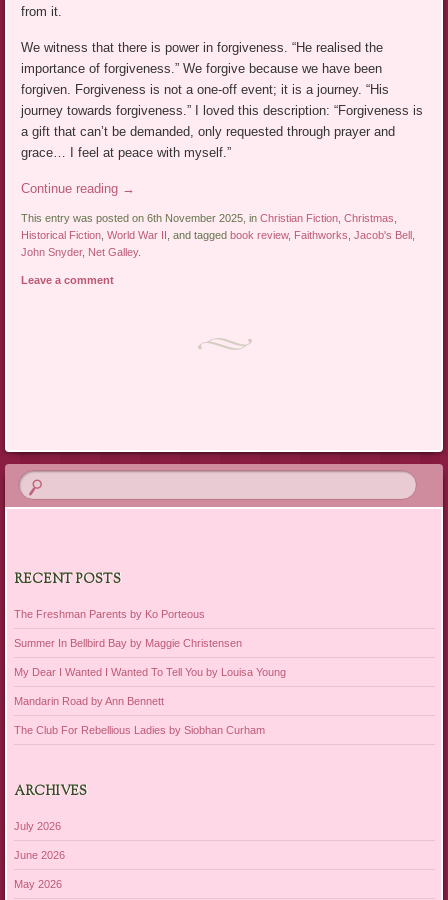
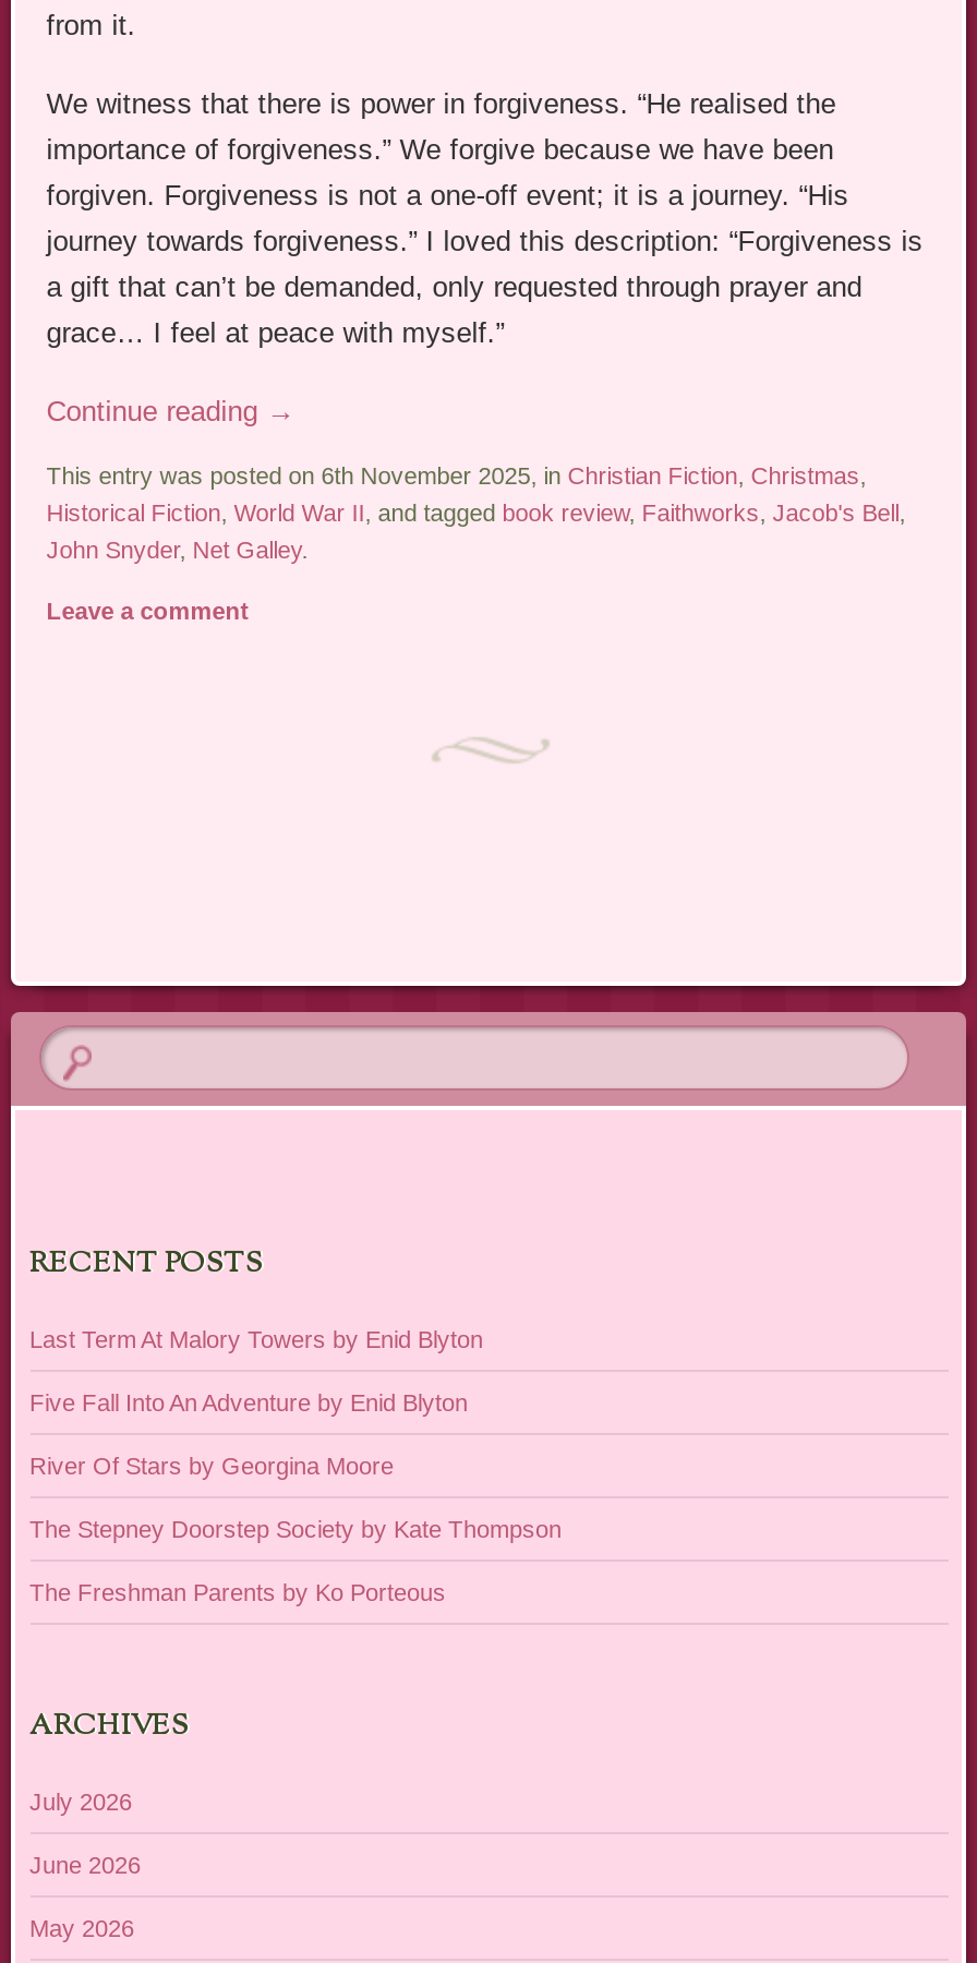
none -> [29,1326,562,1542] Last Term At Malory Towers by Enid Blyton | Five Fall Into An Adventure by Enid Blyton | River Of Stars by Georgina Moore | The Stepney Doorstep Society by Kate Thompson
moved [13,608,204,620] -> [29,1579,446,1605]: The Freshman Parents by Ko Porteous
[13,637,285,736] Summer In Bellbird Bay by Maggie Christensen | My Dear I Wanted I Wanted To Tell You by Louisa Young | Mandarin Road by Ann Bennett | The Club For Rebellious Ladies by Siobhan Curham -> none

